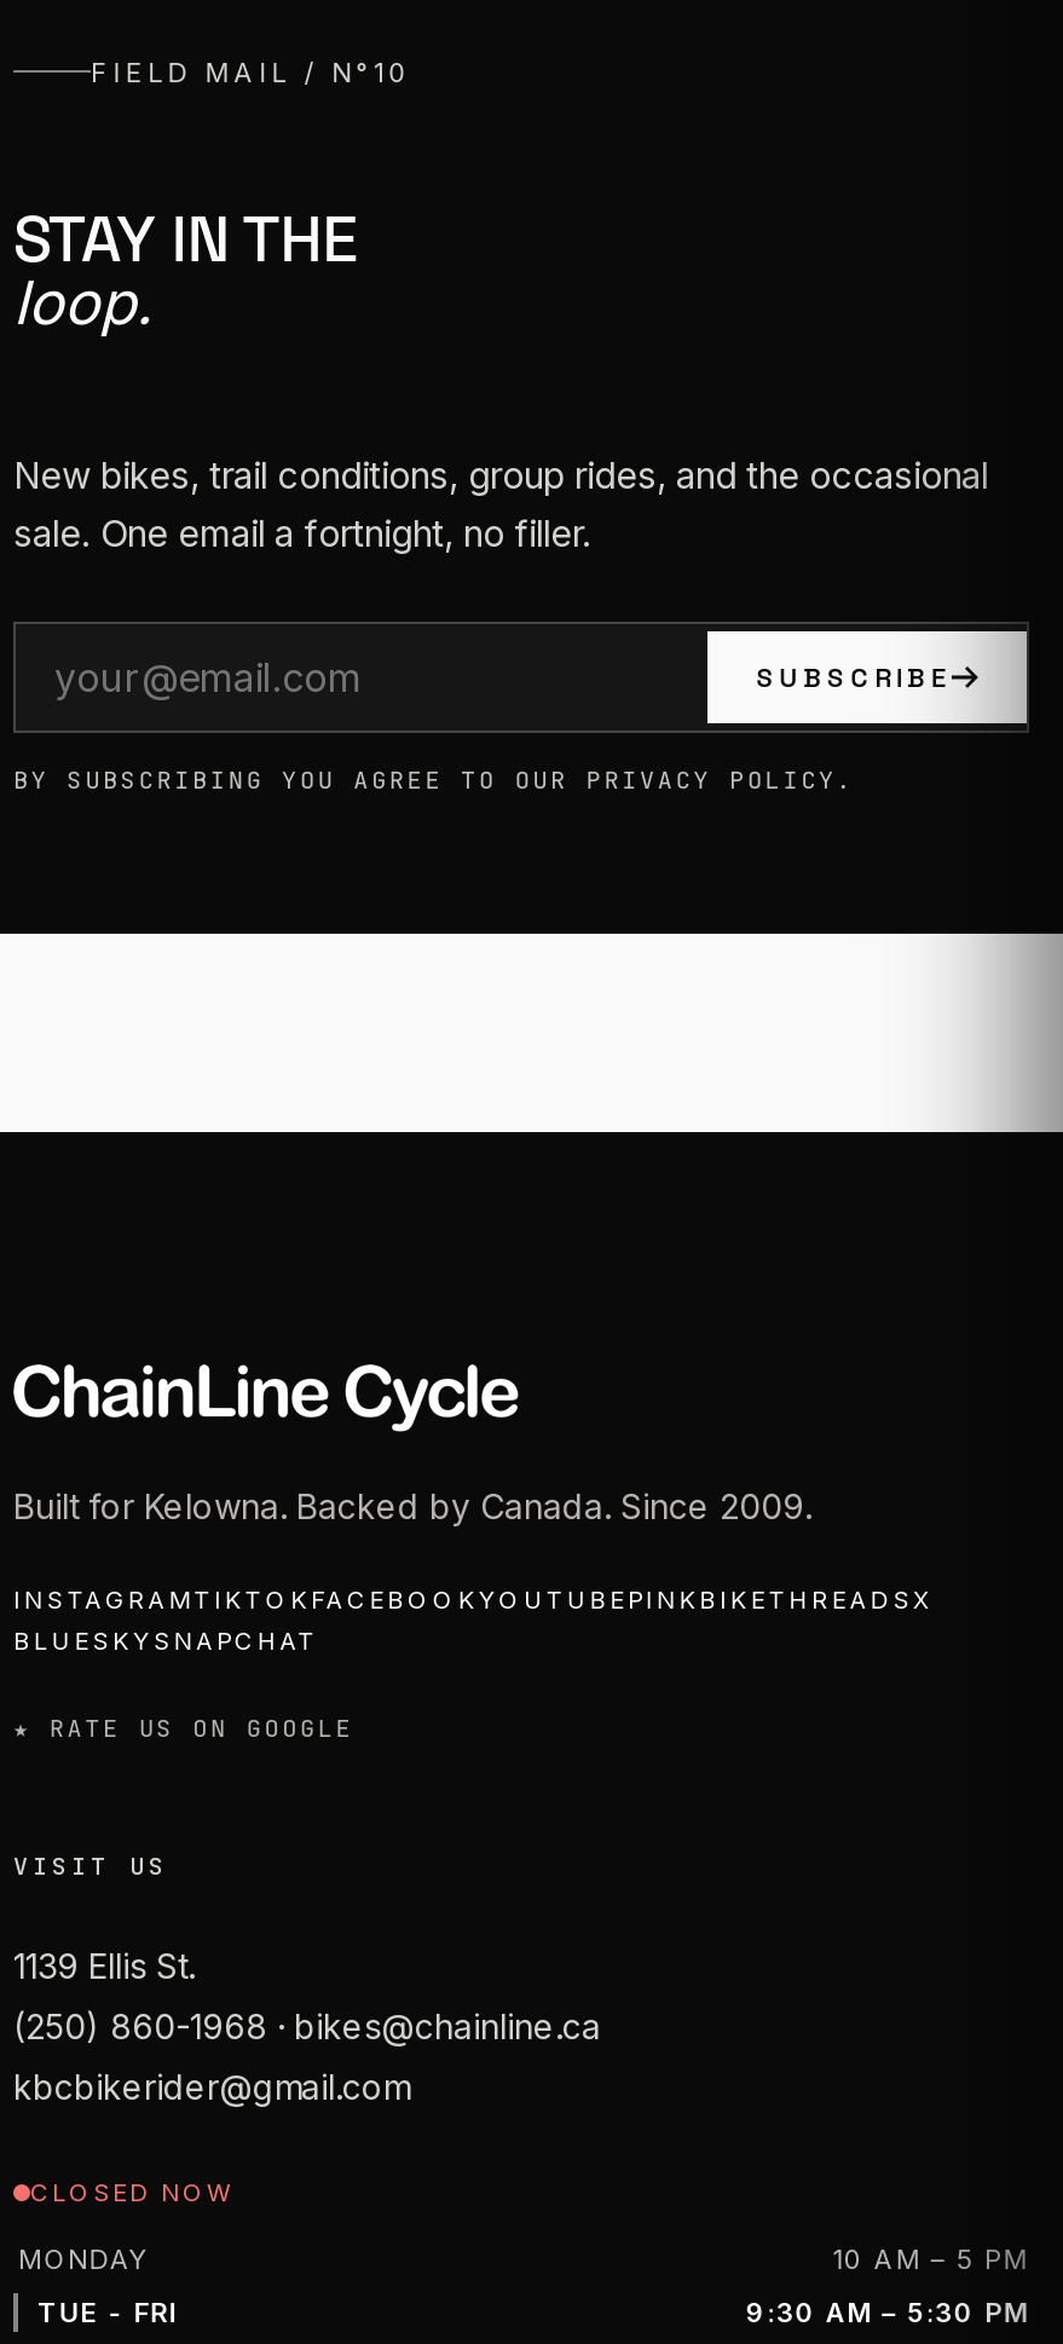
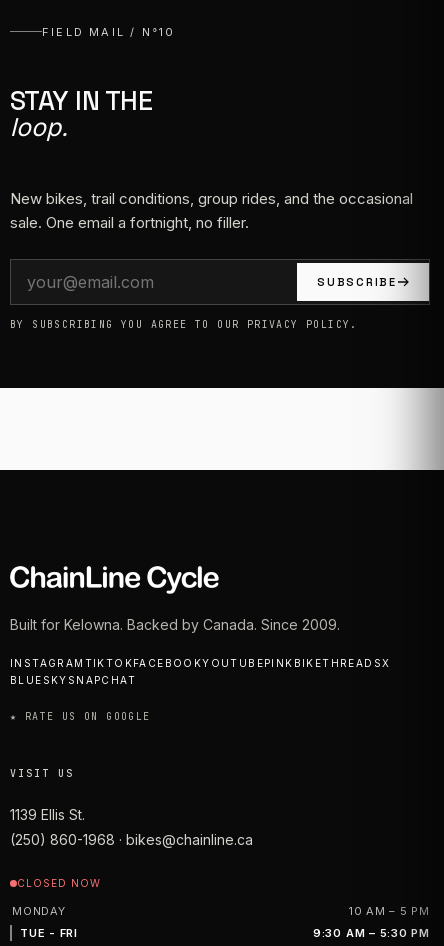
[13,2065,410,2106] kbcbikerider@gmail.com -> none

